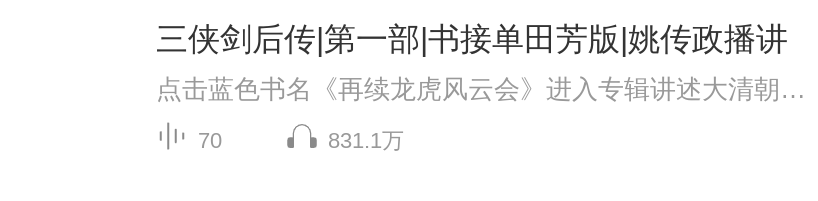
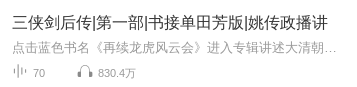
[328,128,404,152] 831.1万 -> [98,67,136,79] 830.4万

